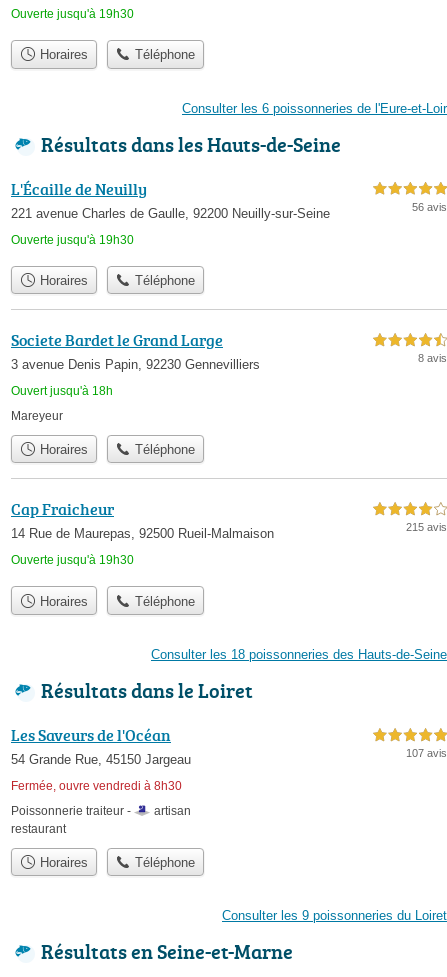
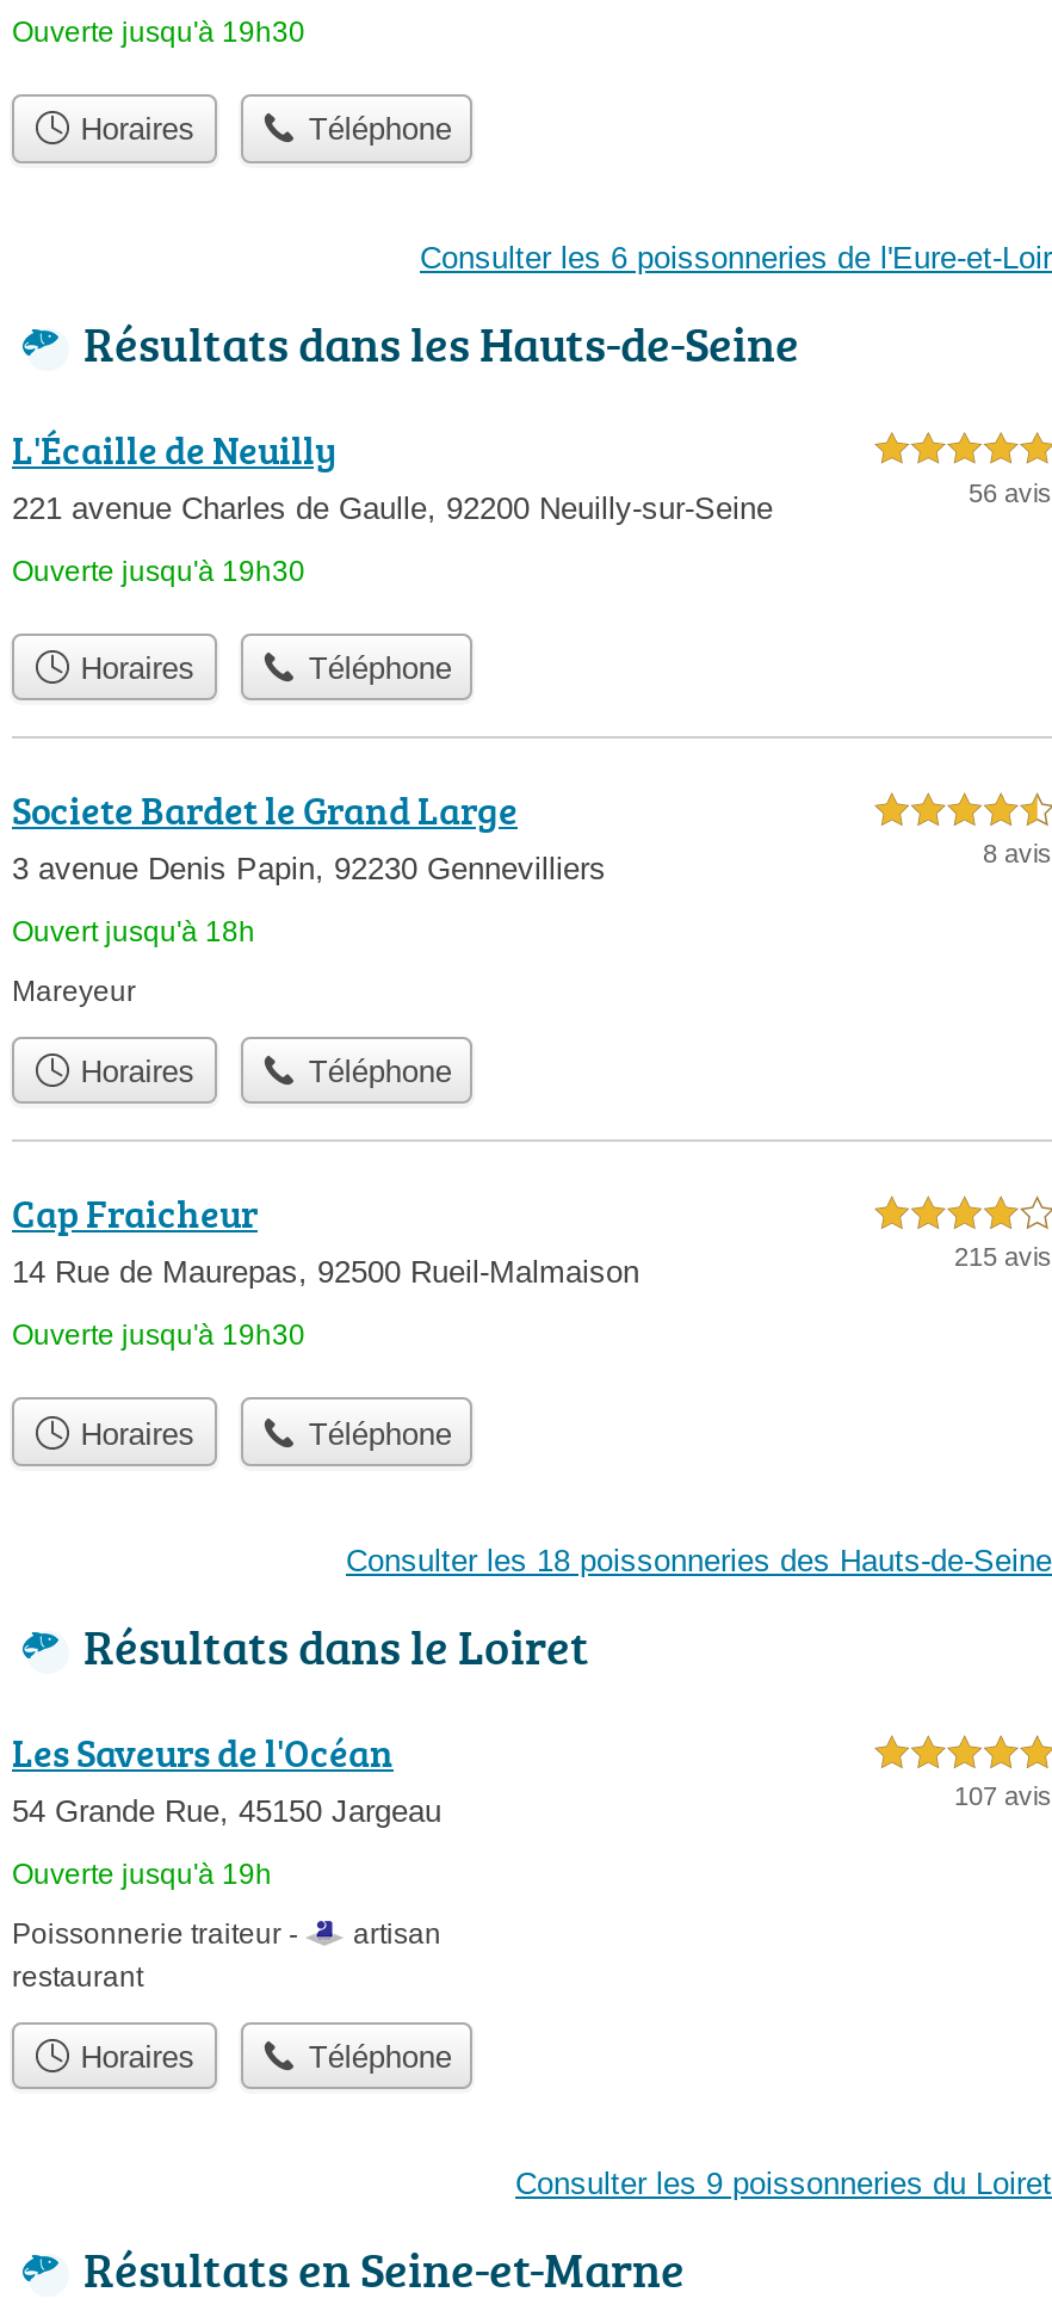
[11,779,182,793] Fermée, ouvre vendredi à 8h30 -> [12,1857,272,1891] Ouverte jusqu'à 19h

